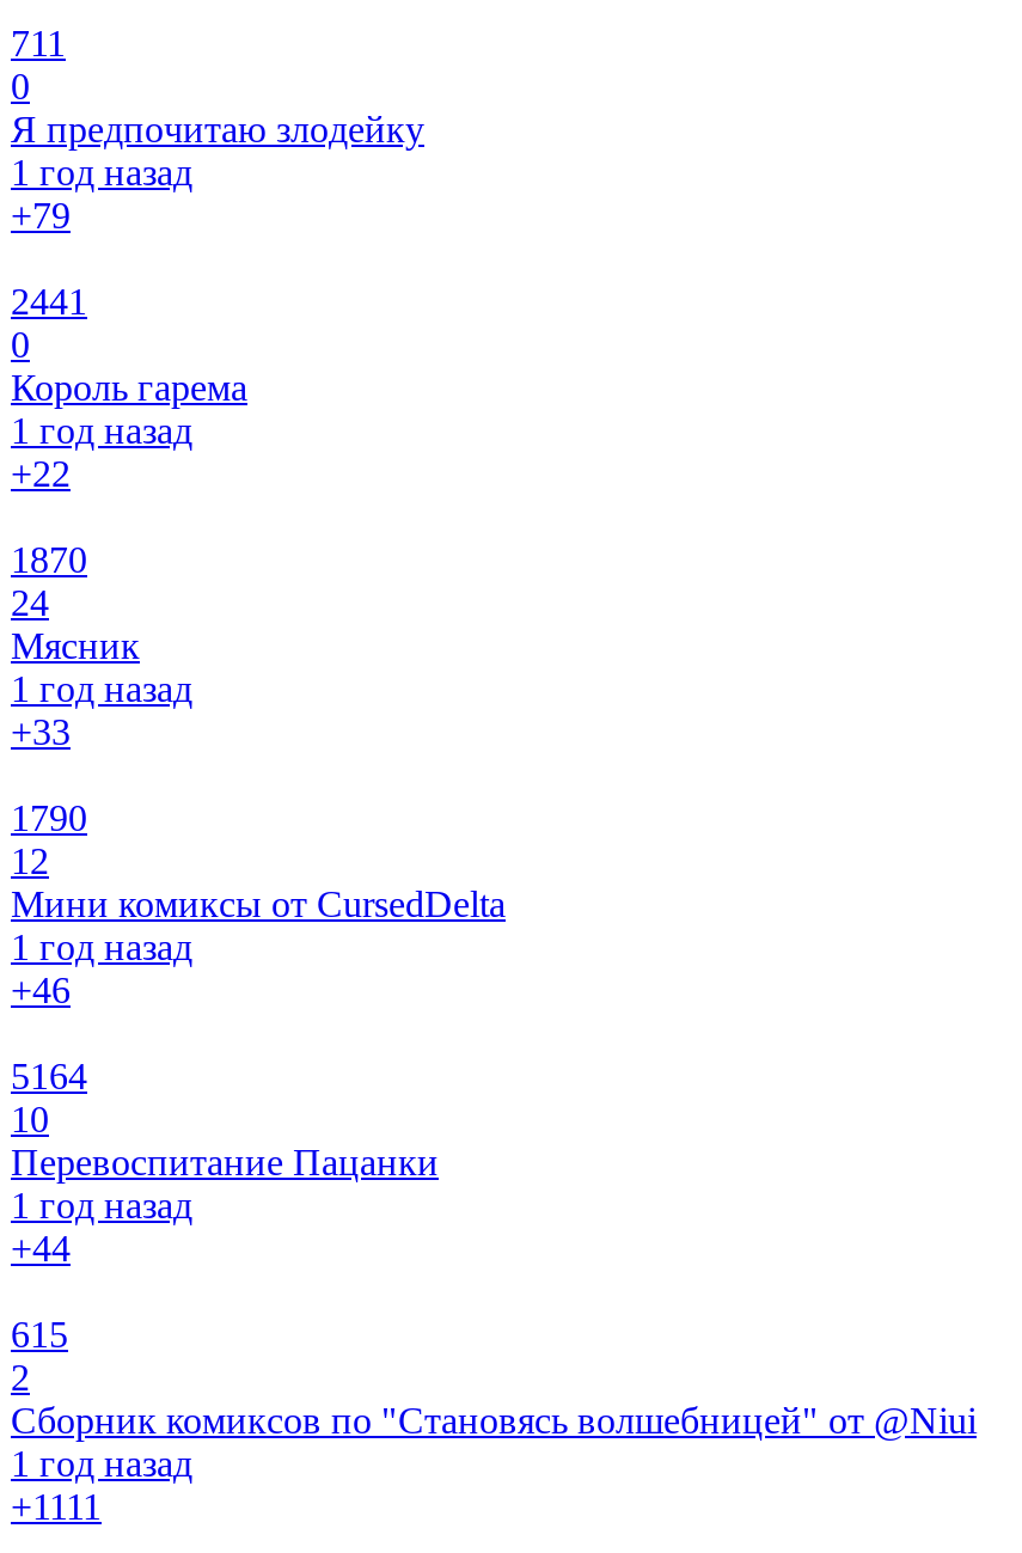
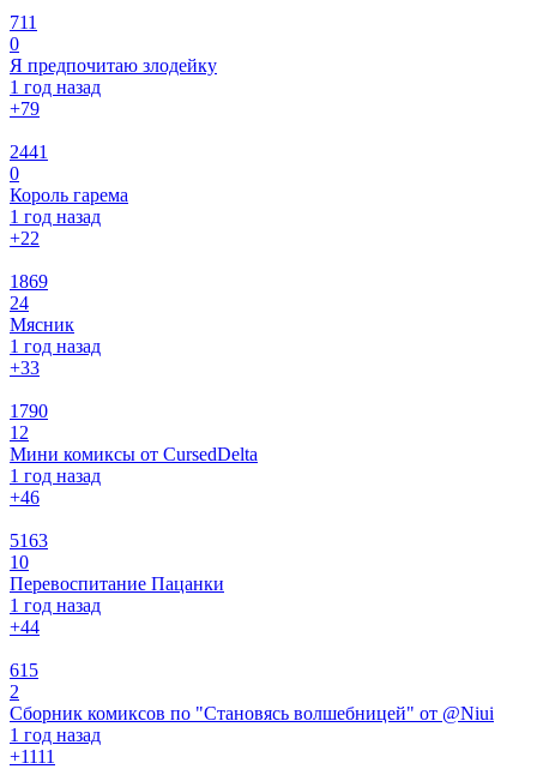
[11,540,87,580] 1870 -> [10,271,48,292] 1869
[11,1056,87,1097] 5164 -> [10,531,48,551] 5163

